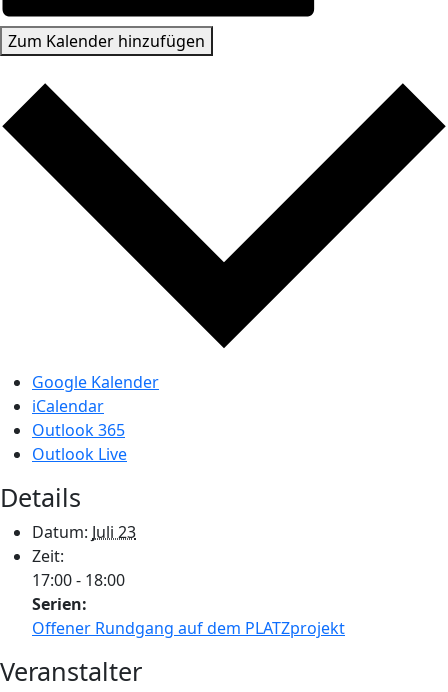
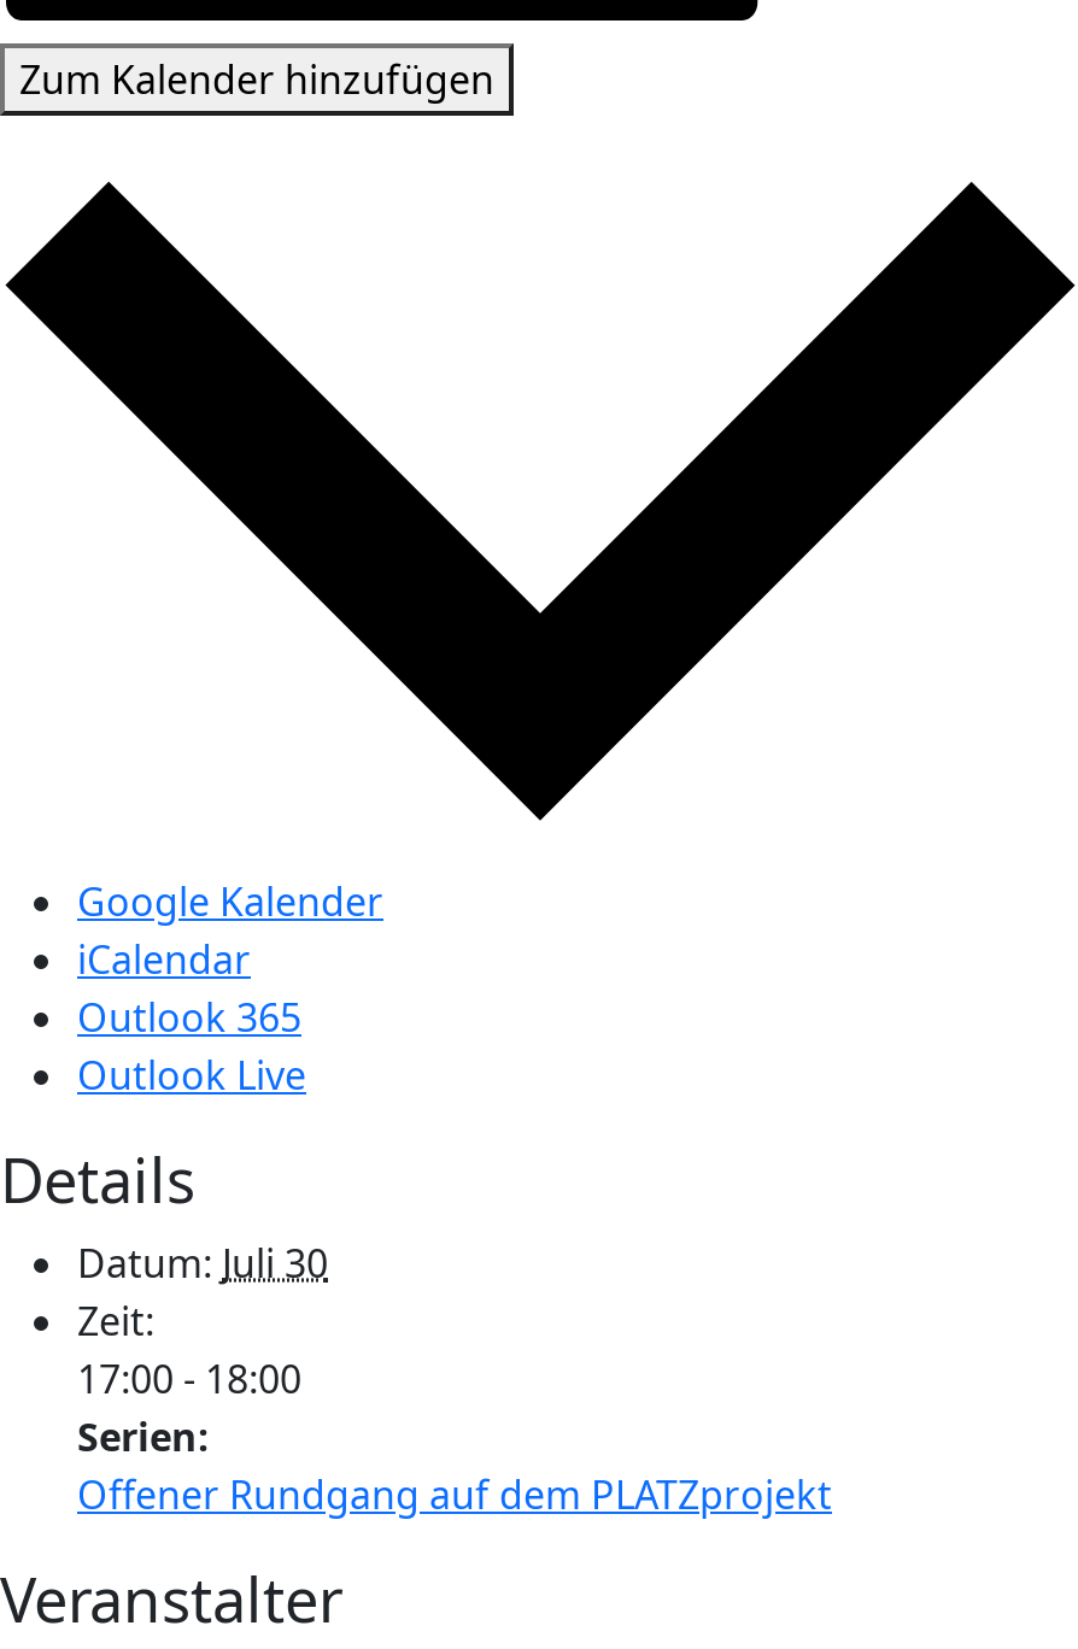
[32,521,136,543] Datum: Juli 23 -> [77,1236,328,1289] Datum: Juli 30

